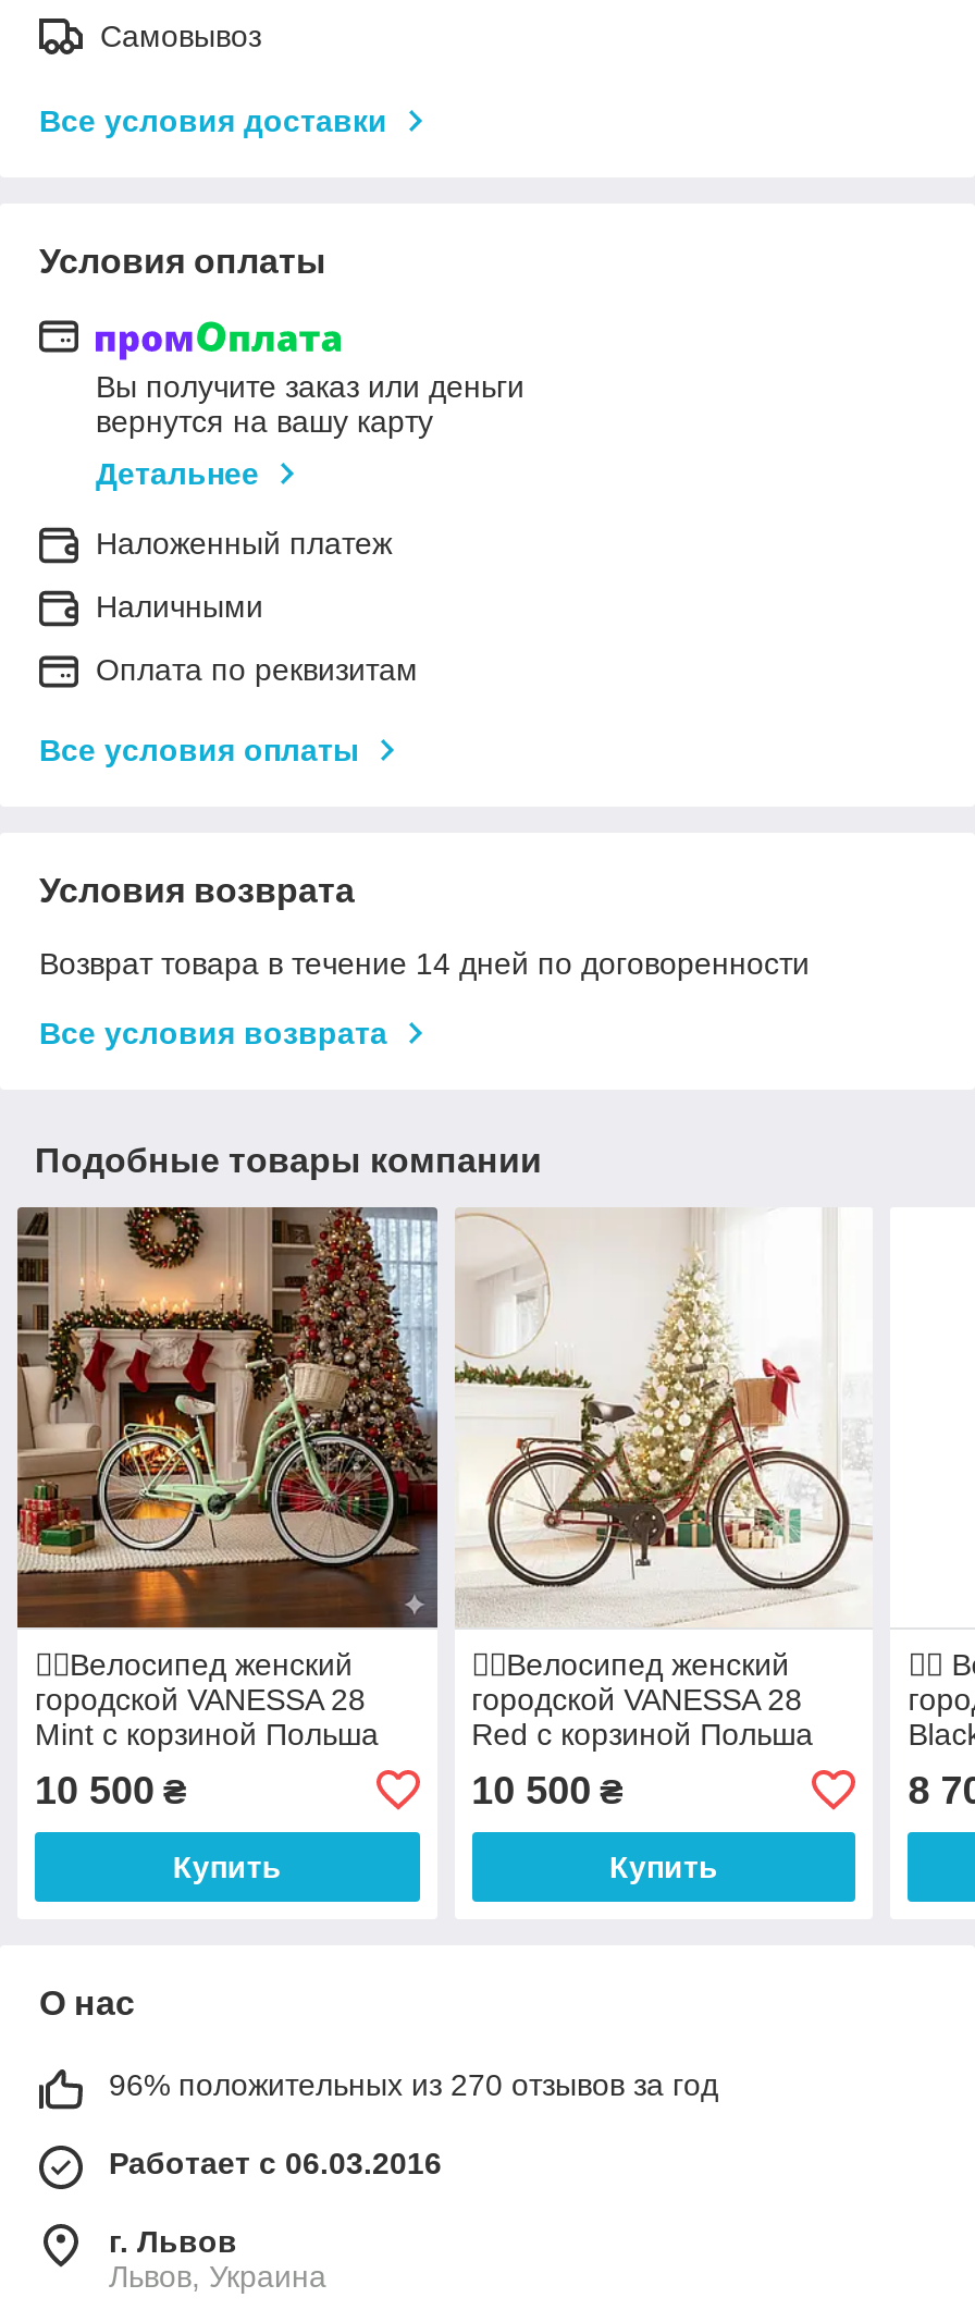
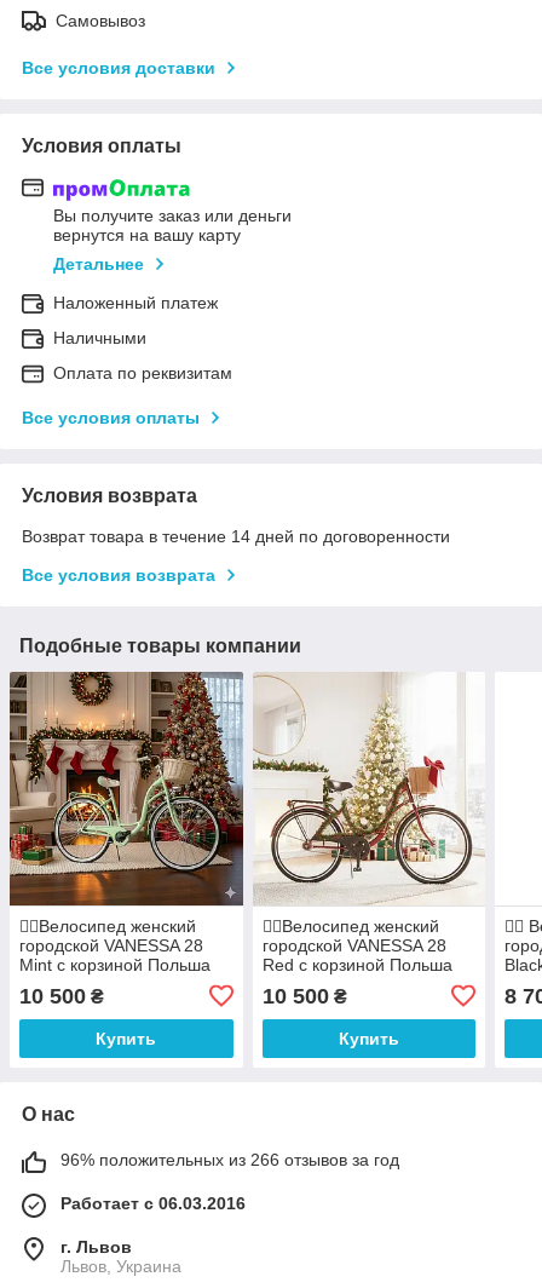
[109,2067,718,2102] 96% положительных из 270 отзывов за год -> [60,1150,399,1169] 96% положительных из 266 отзывов за год

